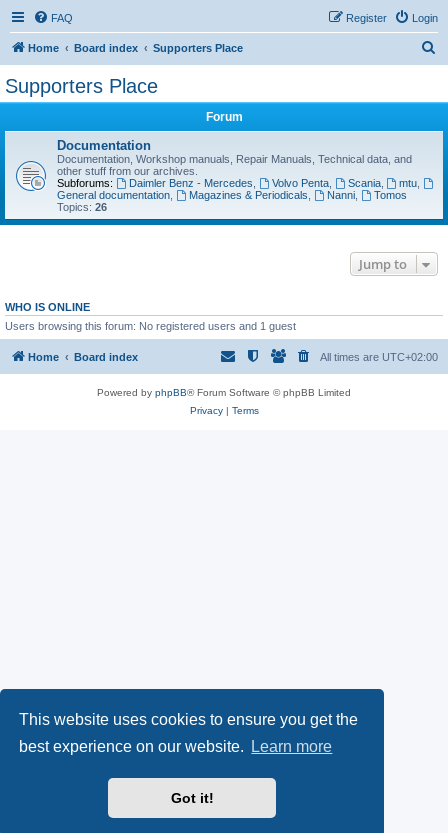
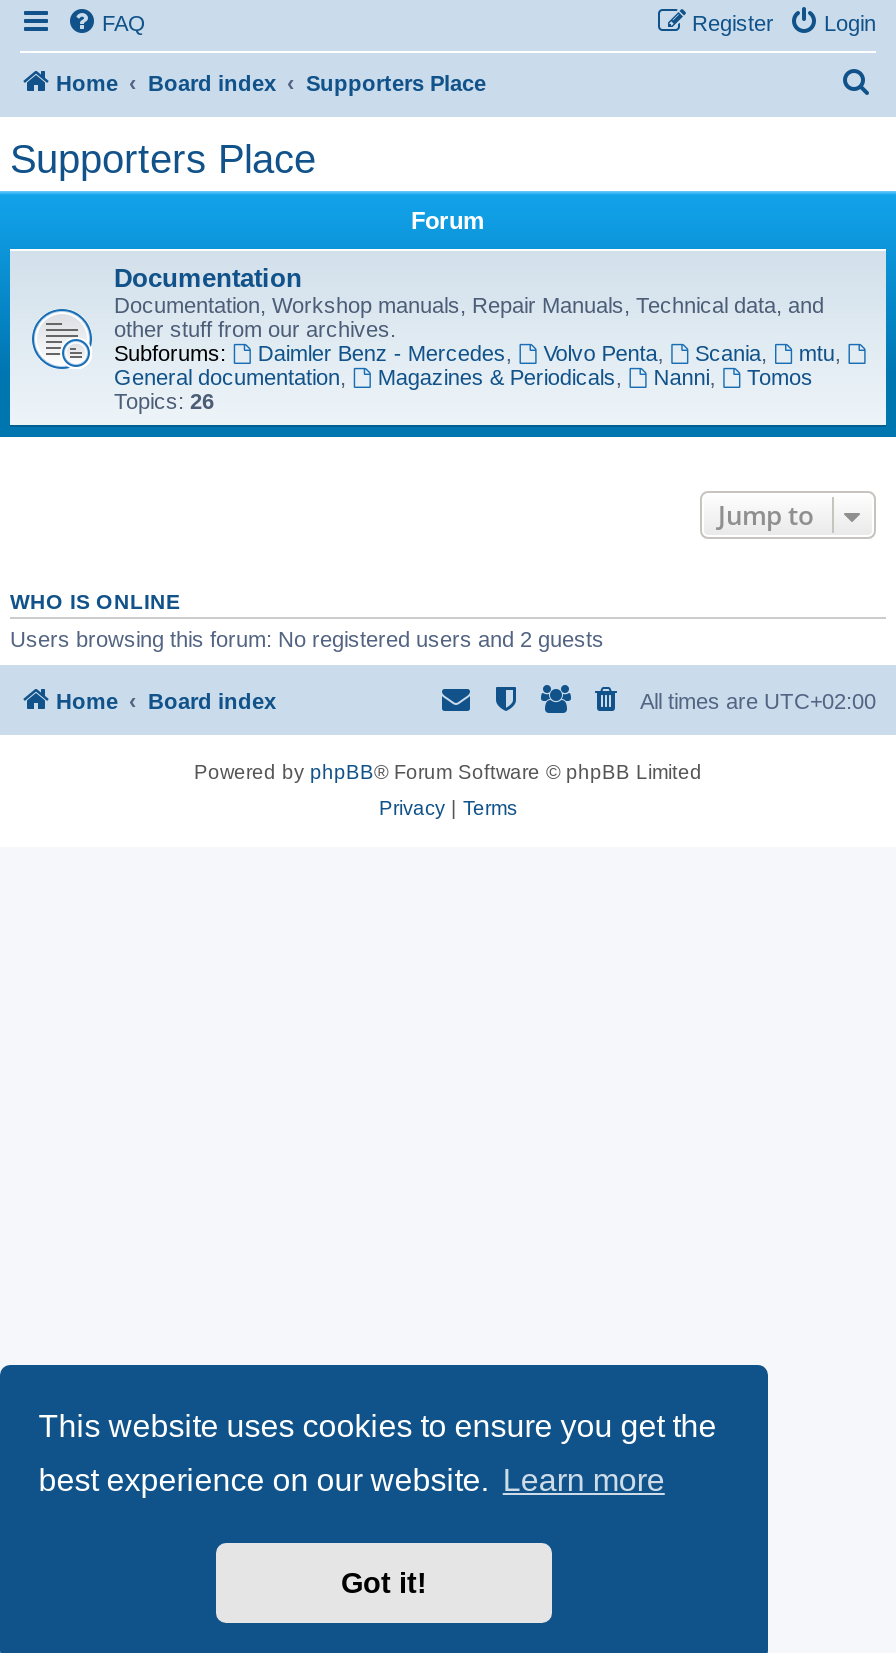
[5,320,296,332] Users browsing this forum: No registered users and 1 guest -> [10,627,604,651] Users browsing this forum: No registered users and 2 guests

